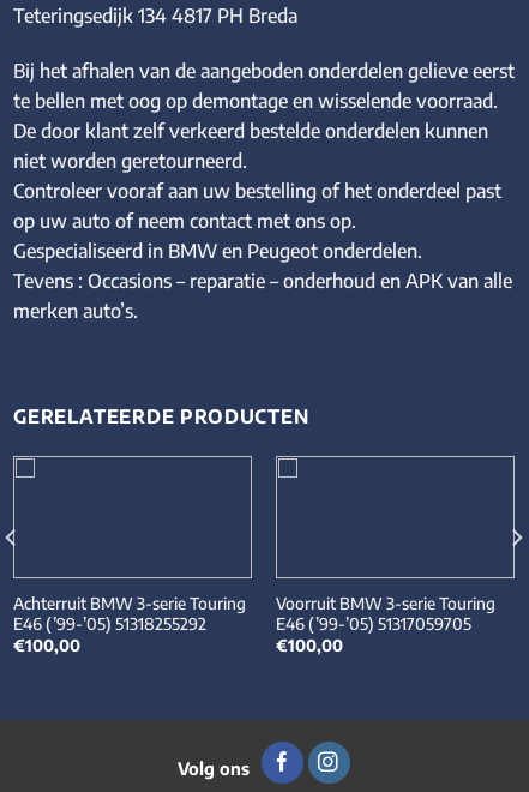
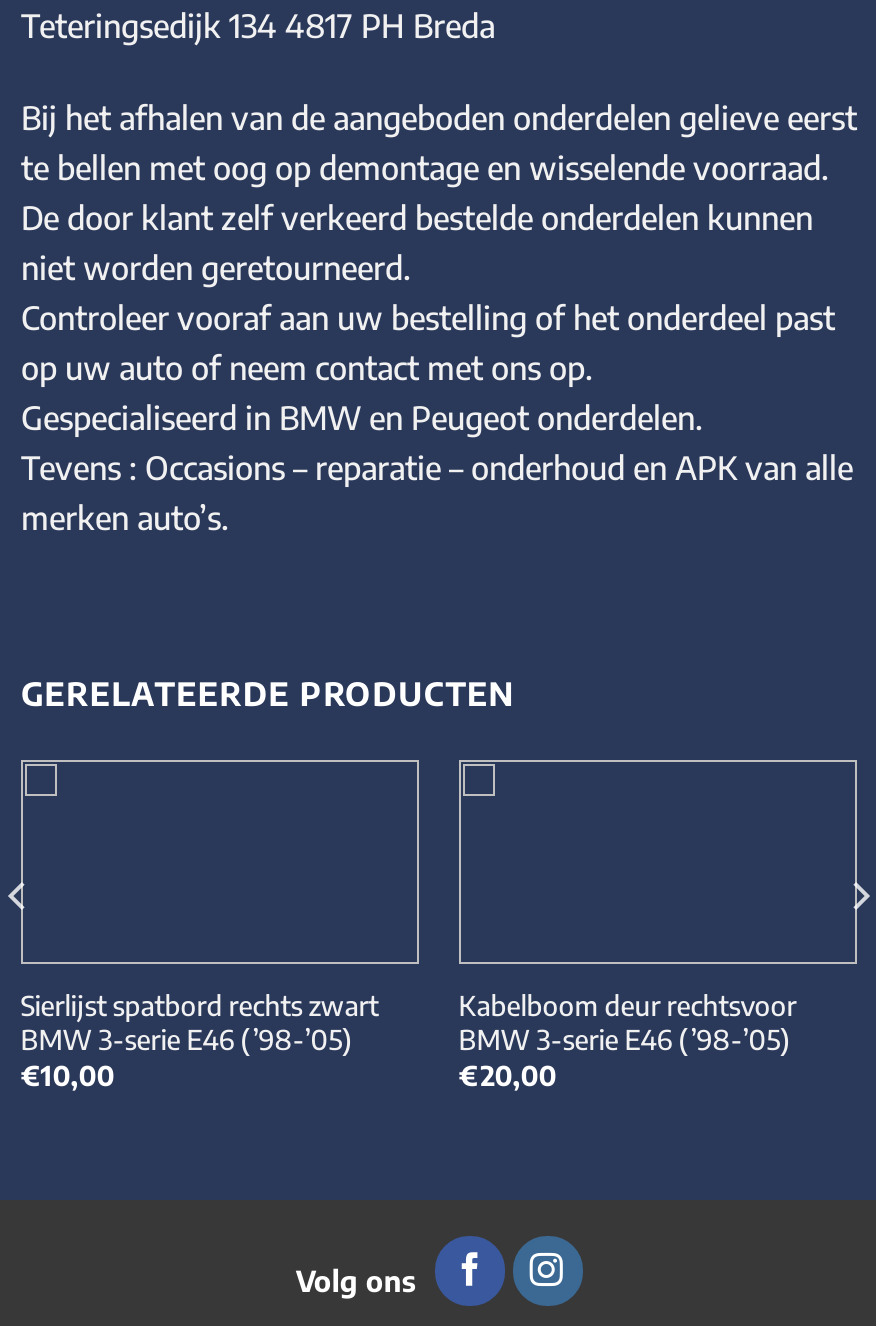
[13,593,246,656] Achterruit BMW 3-serie Touring | E46 (’99-’05) 51318255292 | €100,00 -> [21,988,379,1093] Sierlijst spatbord rechts zwart | BMW 3-serie E46 (’98-’05) | €10,00
[276,593,495,656] Voorruit BMW 3-serie Touring | E46 (’99-’05) 51317059705 | €100,00 -> [459,988,797,1093] Kabelboom deur rechtsvoor | BMW 3-serie E46 (’98-’05) | €20,00

